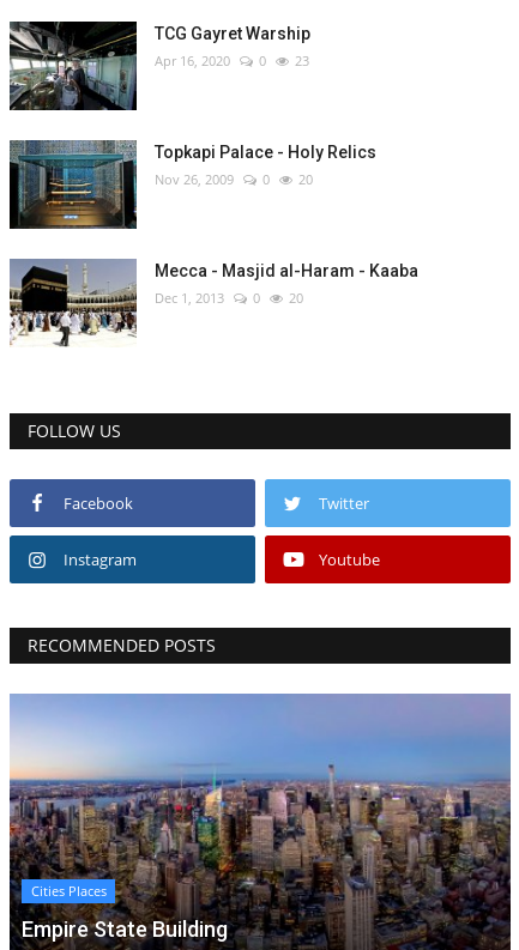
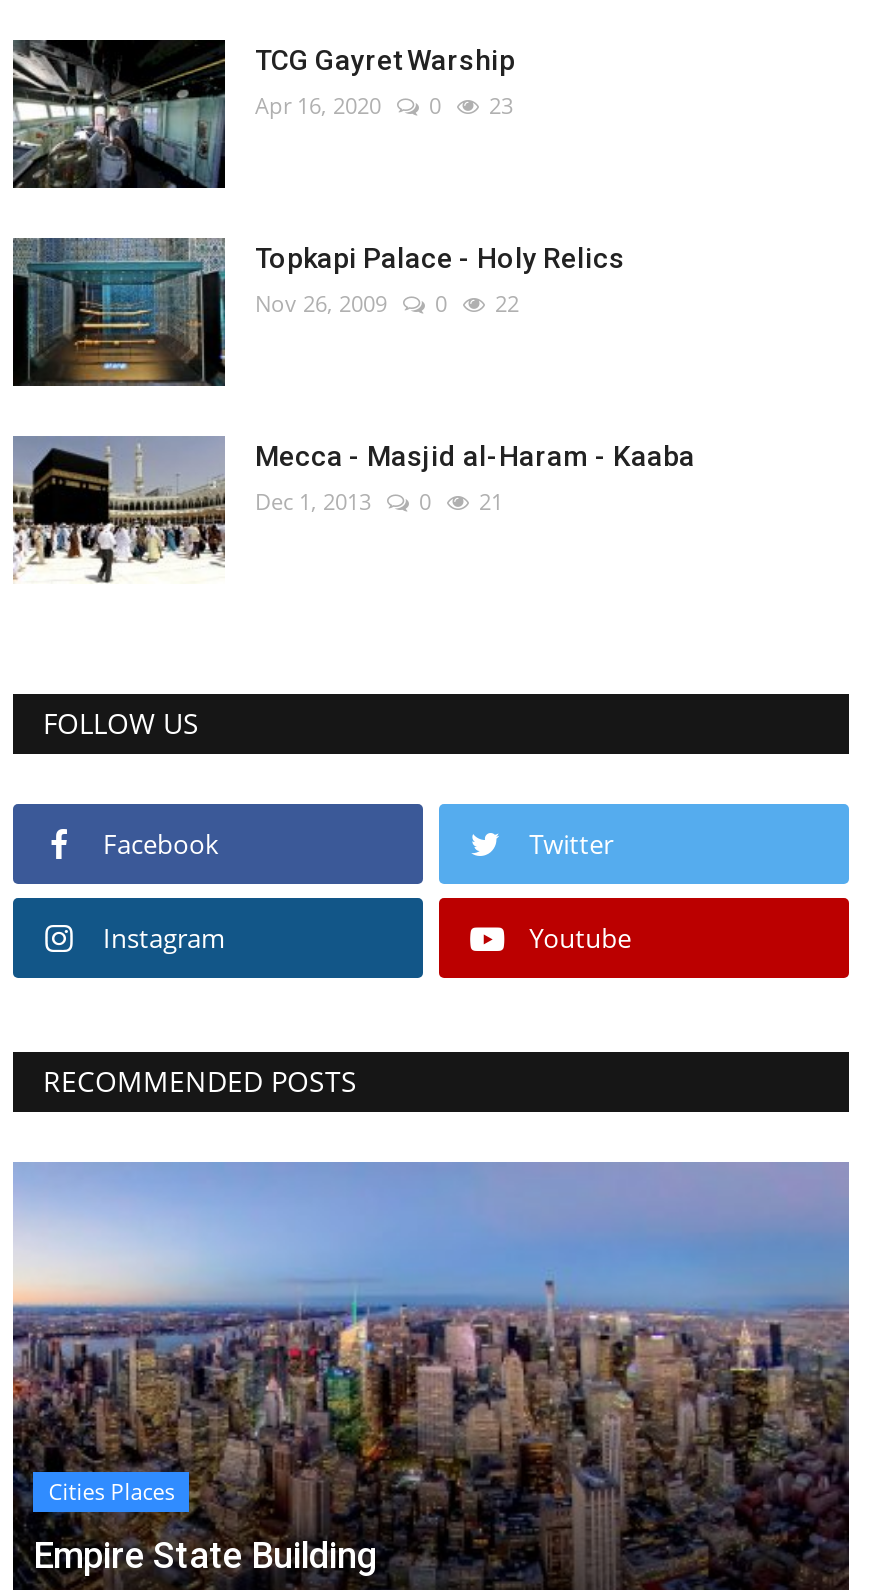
[155,170,313,188] Nov 26, 2009 0 20 -> [255,287,519,317] Nov 26, 2009 0 22
[155,288,303,306] Dec 1, 2013 0 20 -> [255,485,503,515] Dec 1, 2013 0 21

